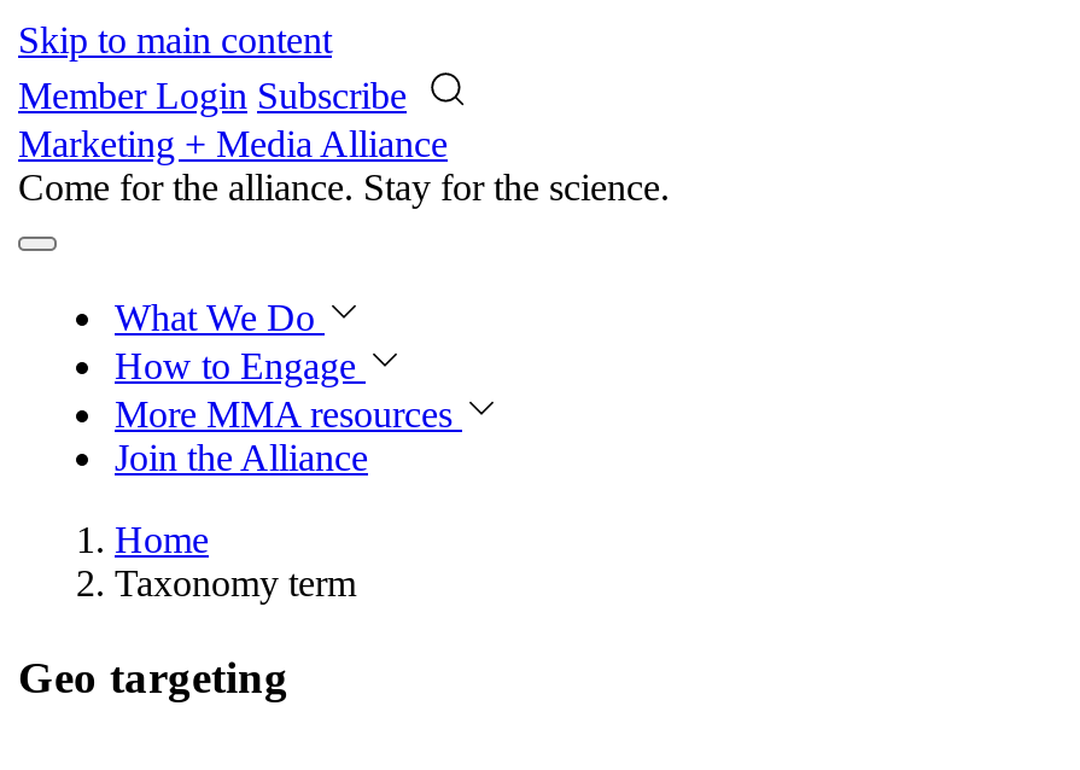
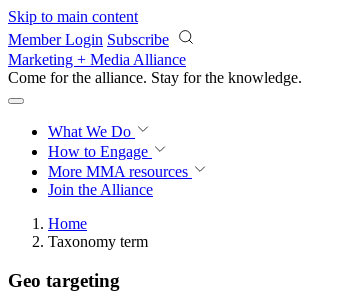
[18,167,713,208] Come for the alliance. Stay for the revolution. -> [8,69,302,86] Come for the alliance. Stay for the knowledge.

